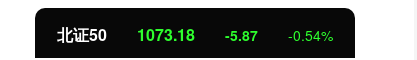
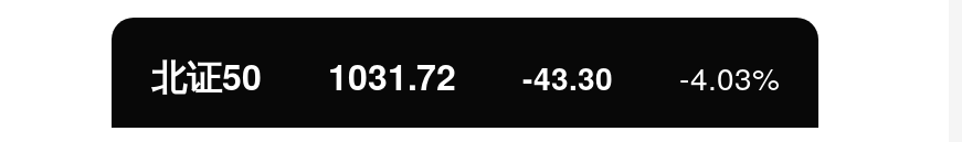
[137,23,195,46] 1073.18 -> [328,50,456,101] 1031.72
[225,25,258,45] -5.87 -> [522,55,613,99] -43.30
[288,25,333,45] -0.54% -> [679,55,779,99] -4.03%

